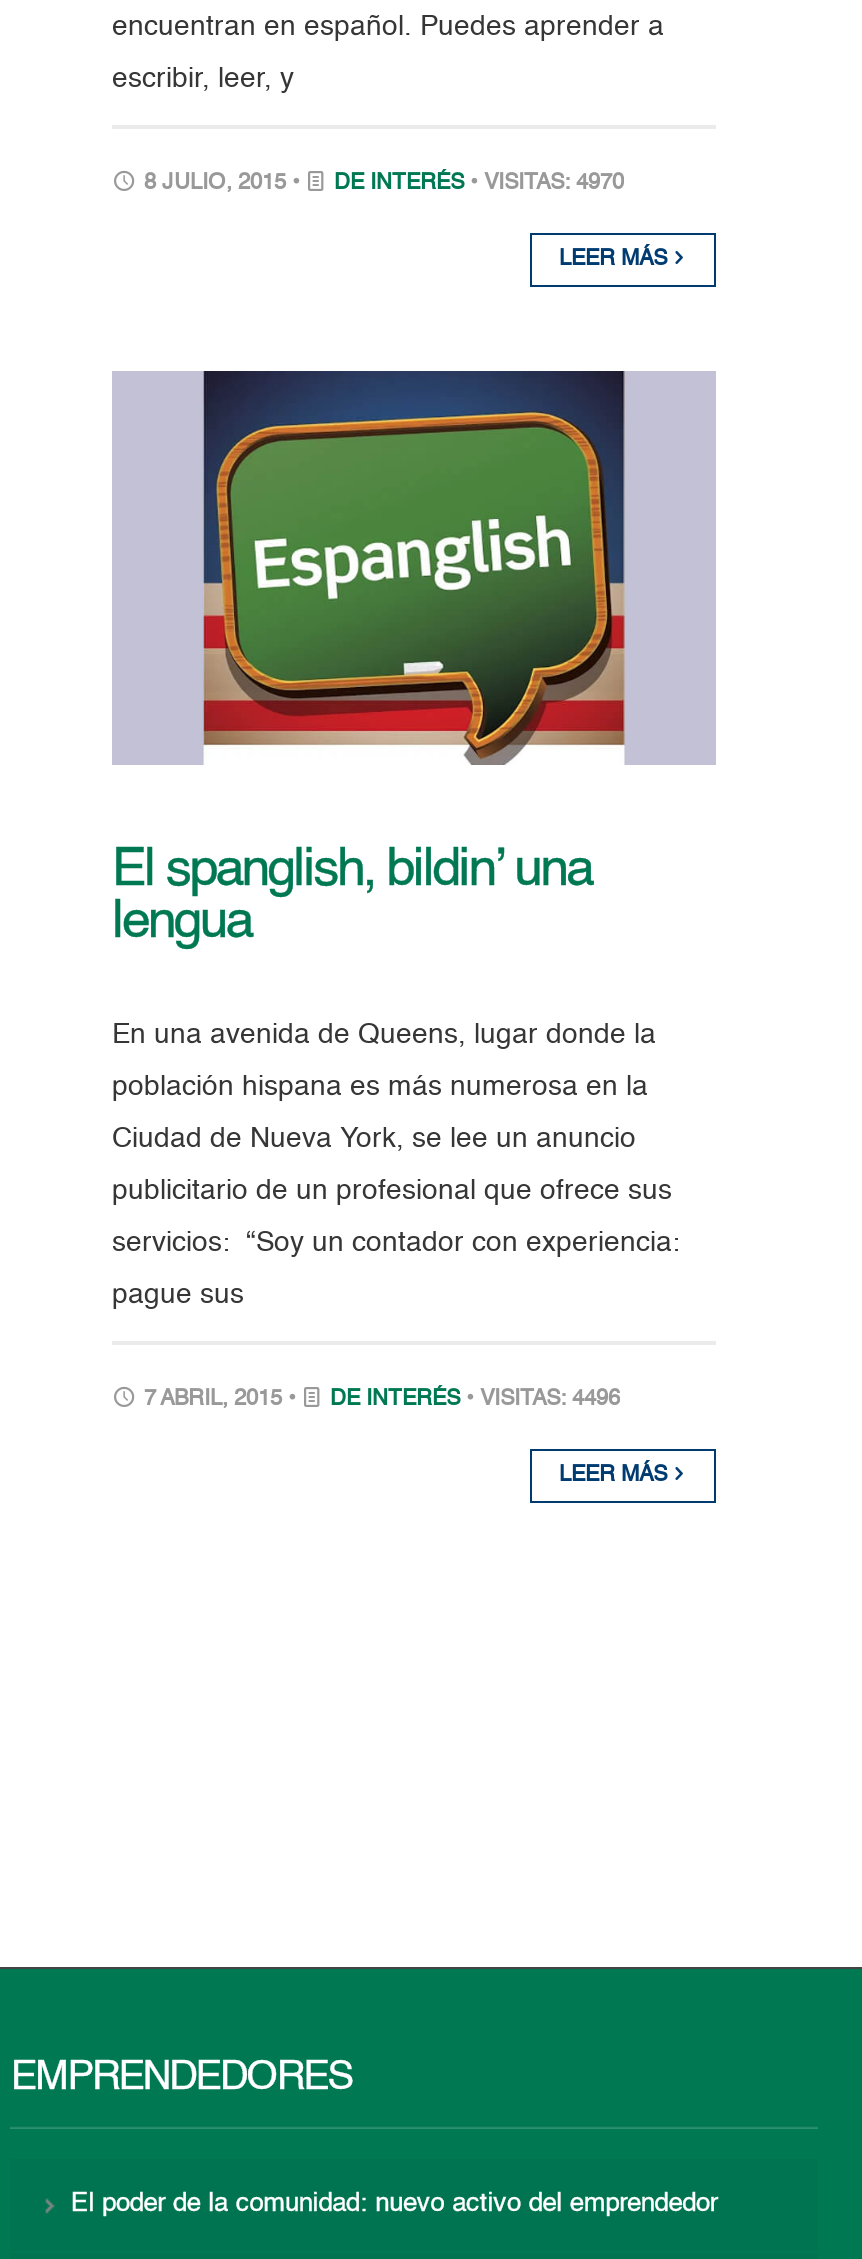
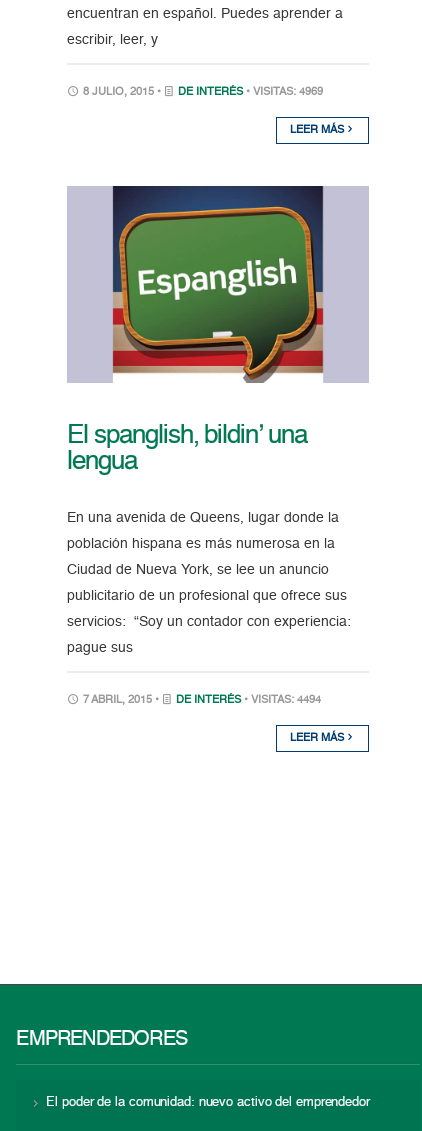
[334,173,624,195] DE INTERÉS • VISITAS: 4970 -> [178,87,323,98] DE INTERÉS • VISITAS: 4969
[330,1389,620,1411] DE INTERÉS • VISITAS: 4496 -> [176,695,321,706] DE INTERÉS • VISITAS: 4494

